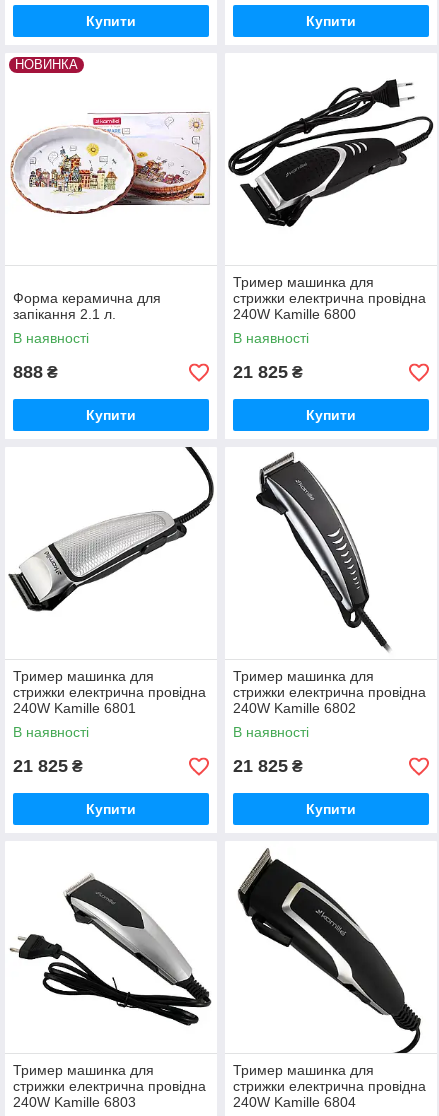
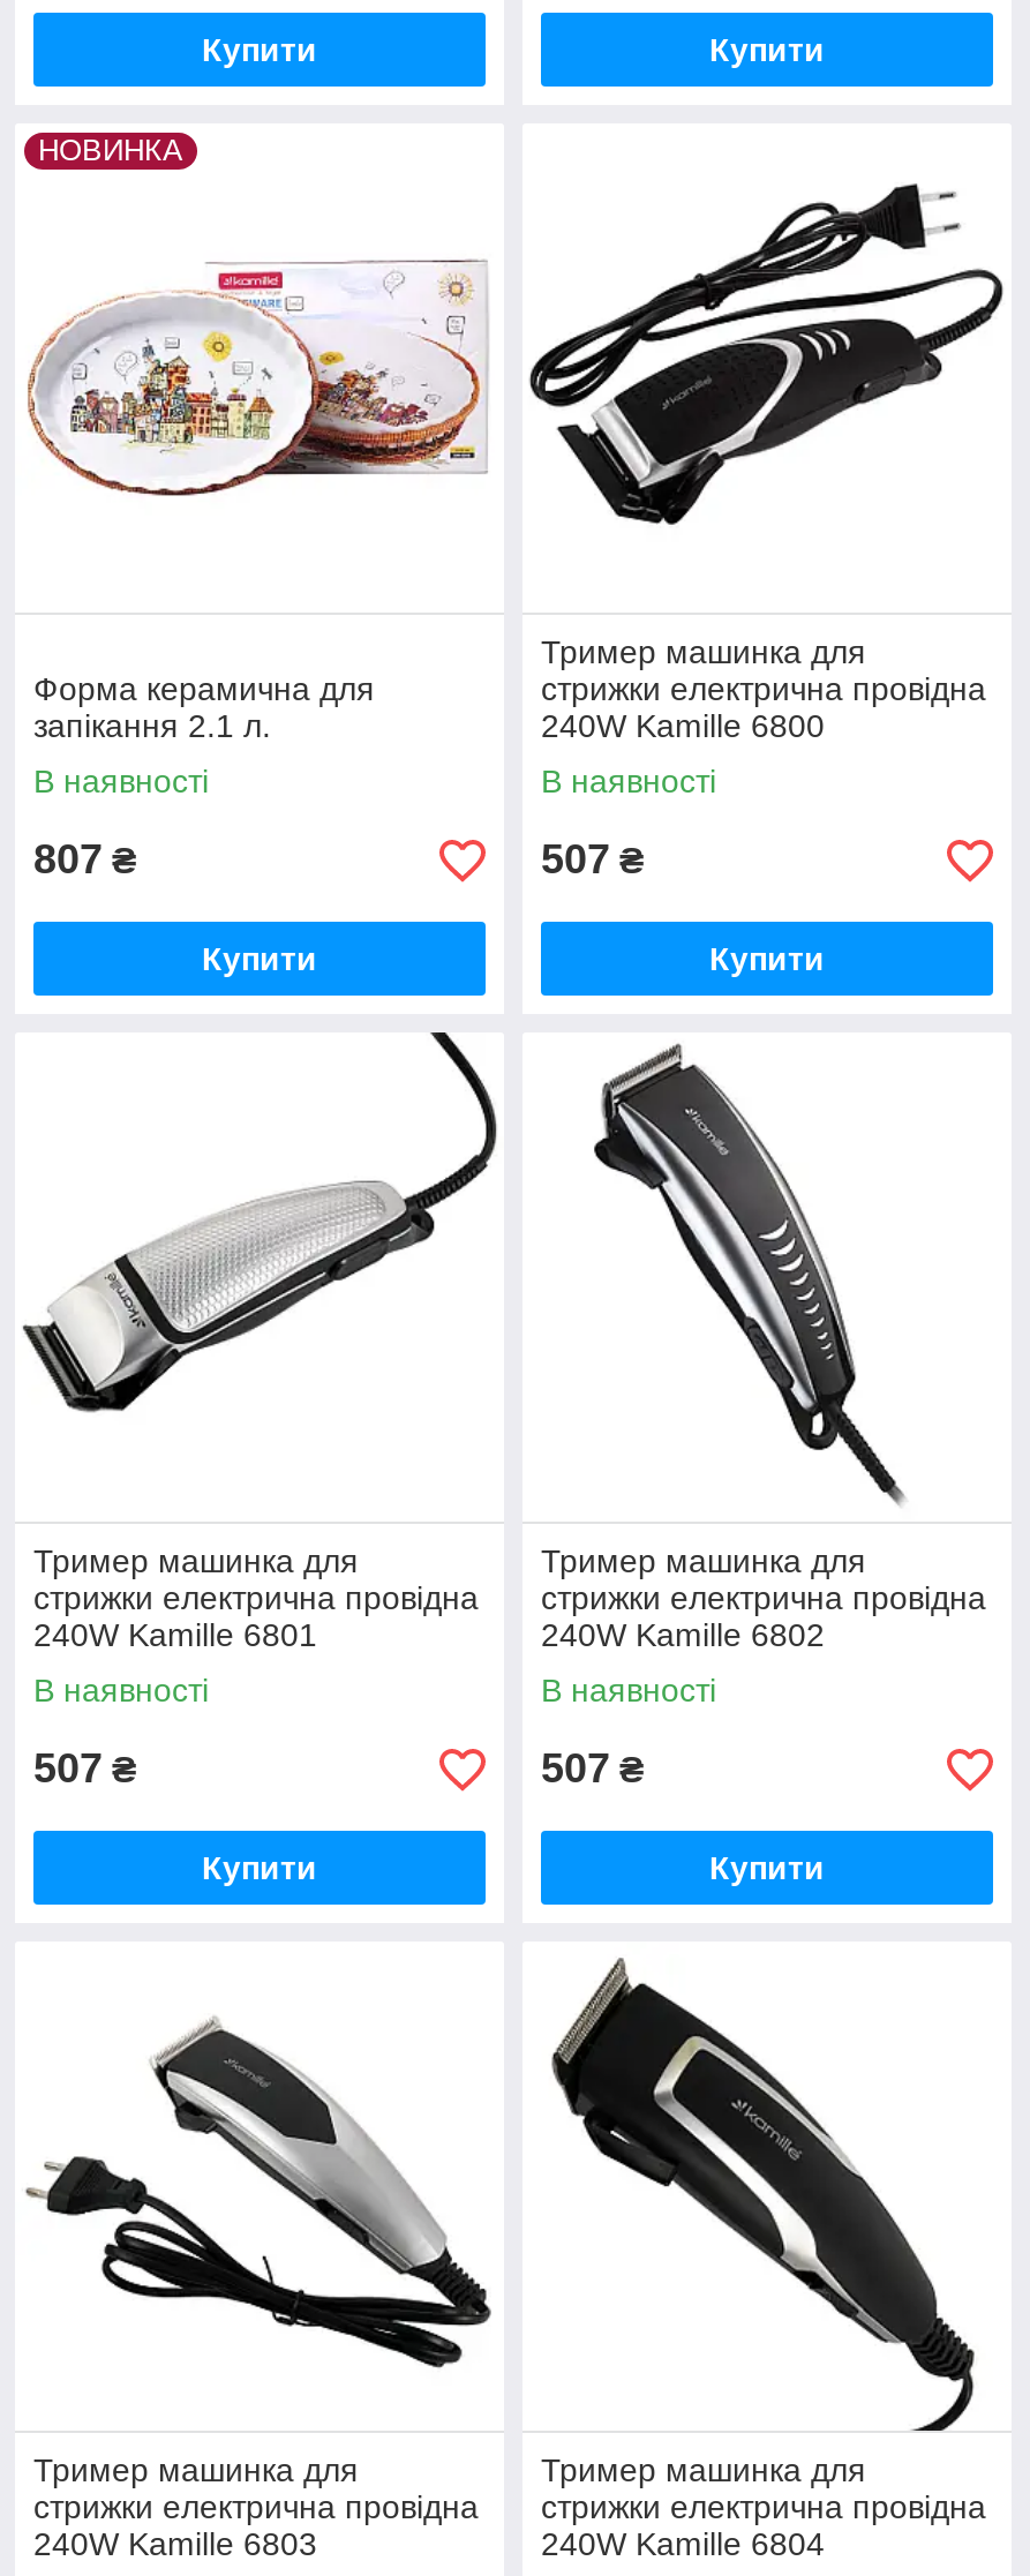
[13,362,58,382] 888 ₴ -> [33,837,137,883] 807 ₴
[233,362,303,382] 21 825 ₴ -> [541,837,645,883] 507 ₴
[13,756,83,776] 21 825 ₴ -> [33,1746,137,1792] 507 ₴
[233,756,303,776] 21 825 ₴ -> [541,1746,645,1792] 507 ₴

